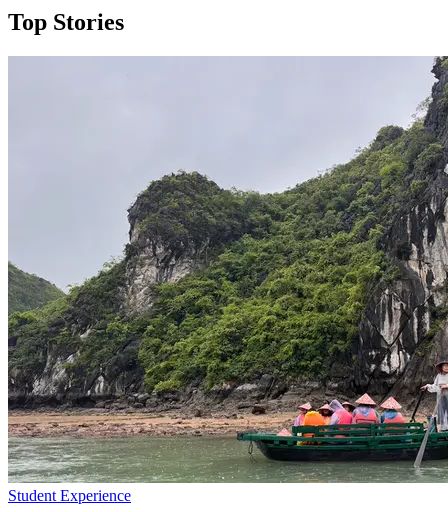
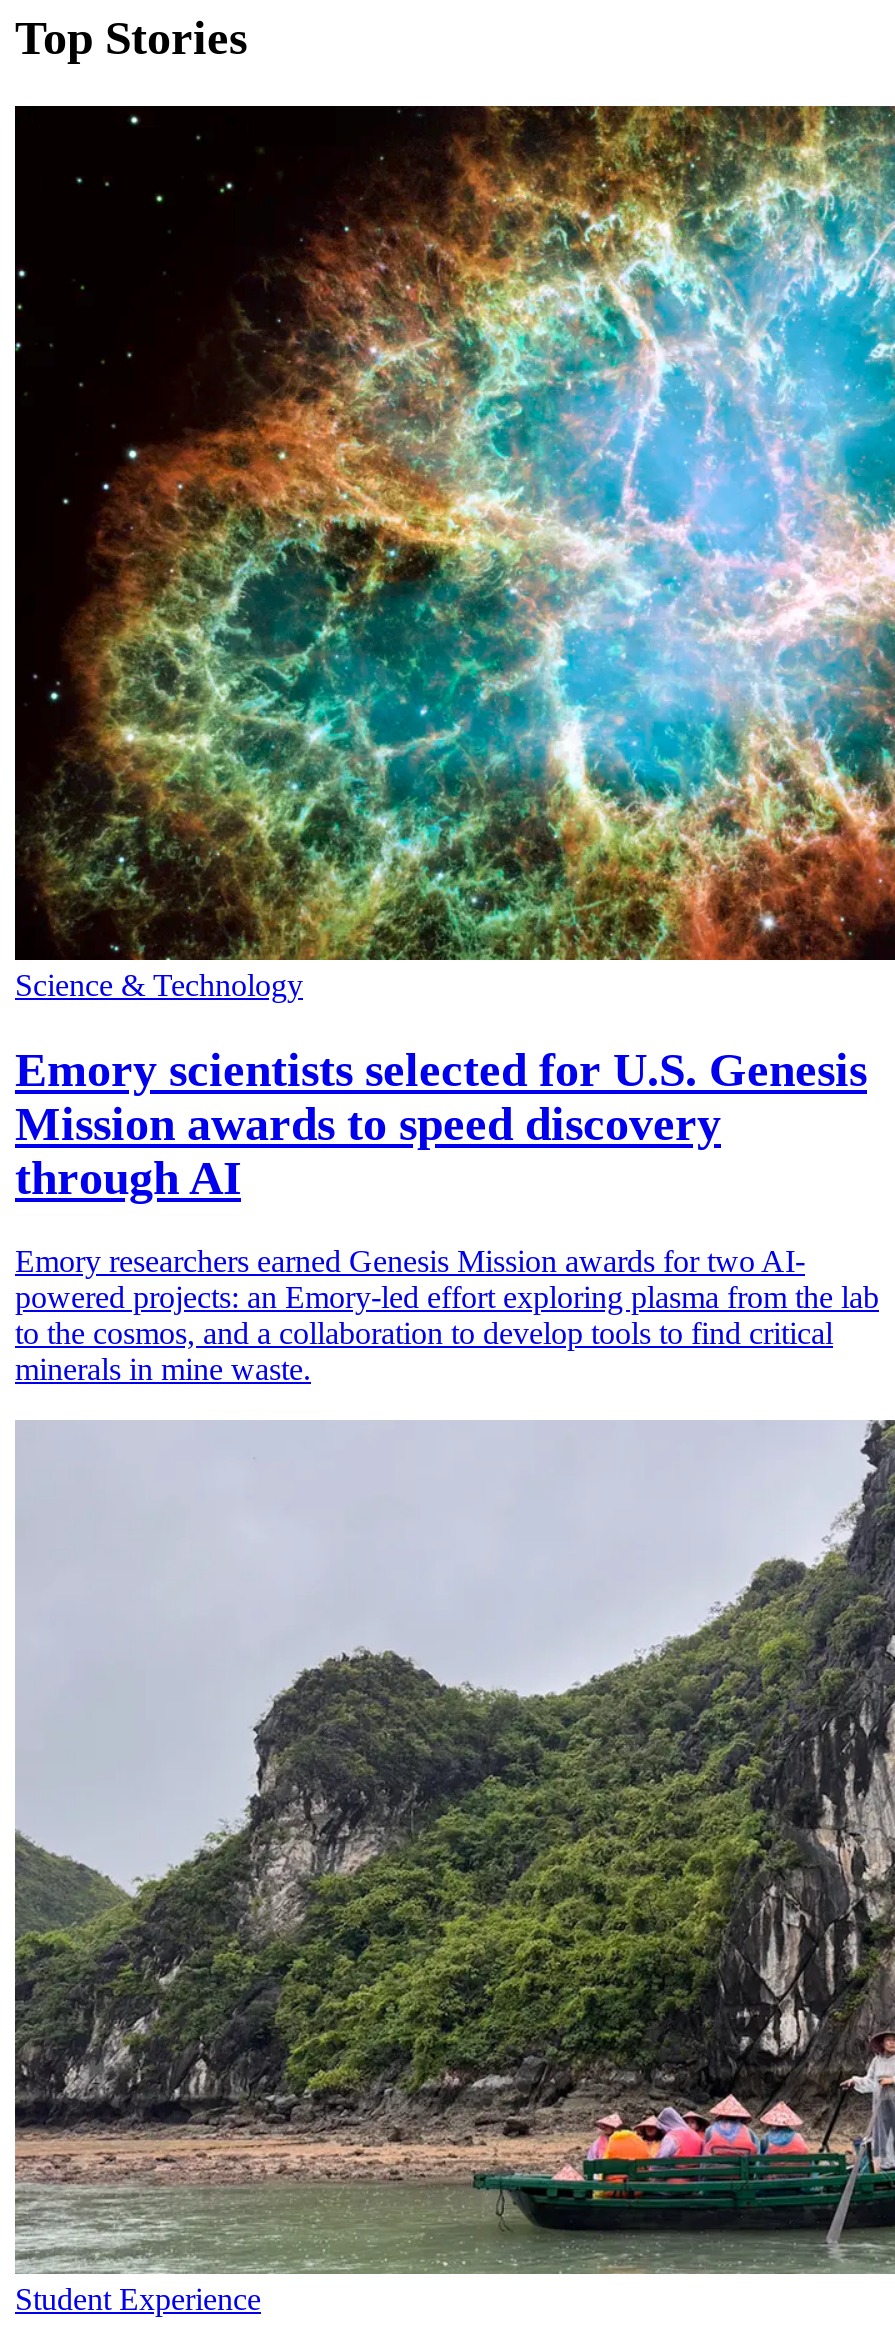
none -> [13,104,889,1387] [image] | Science & Technology | Emory scientists selected for U.S. Genesis | Mission awards to speed discovery | through AI | Emory researchers earned Genesis Mission awards for two AI- | powered projects: an Emory-led effort exploring plasma from the lab | to the cosmos, and a collaboration to develop tools to find critical | minerals in mine waste.

